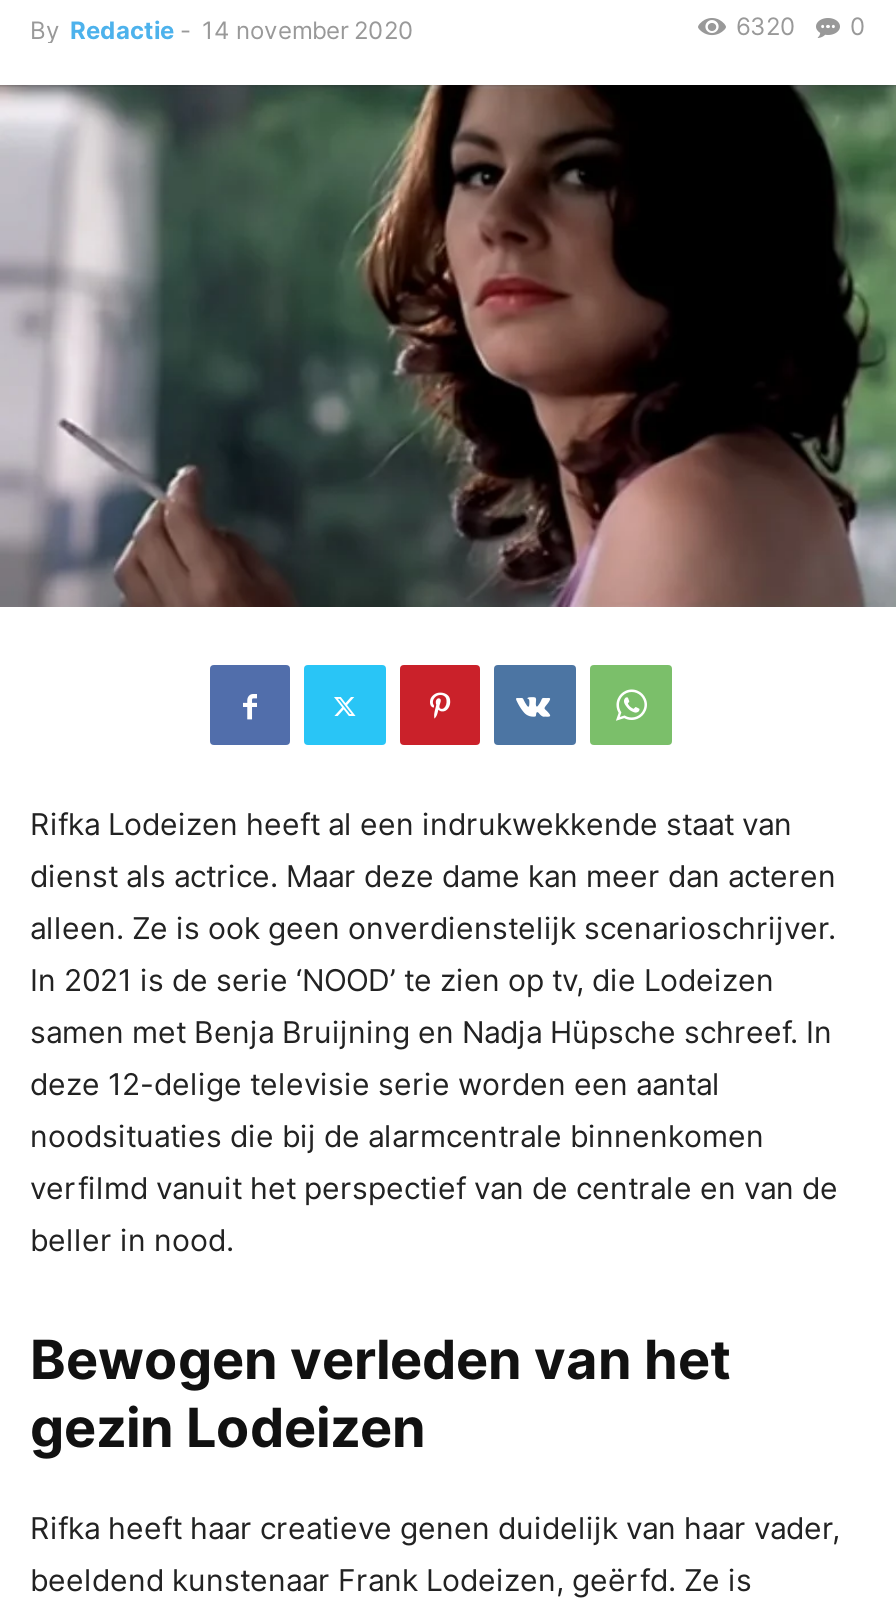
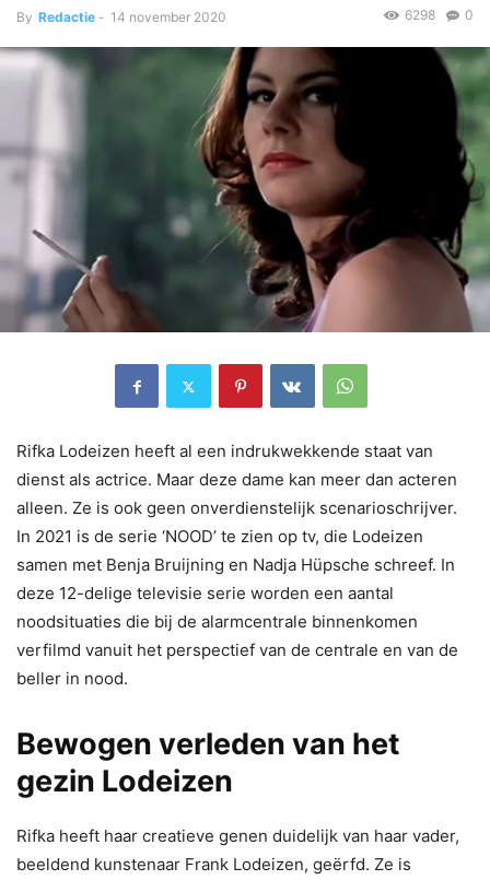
[736,11,866,41] 6320 0 -> [405,7,474,23] 6298 0

